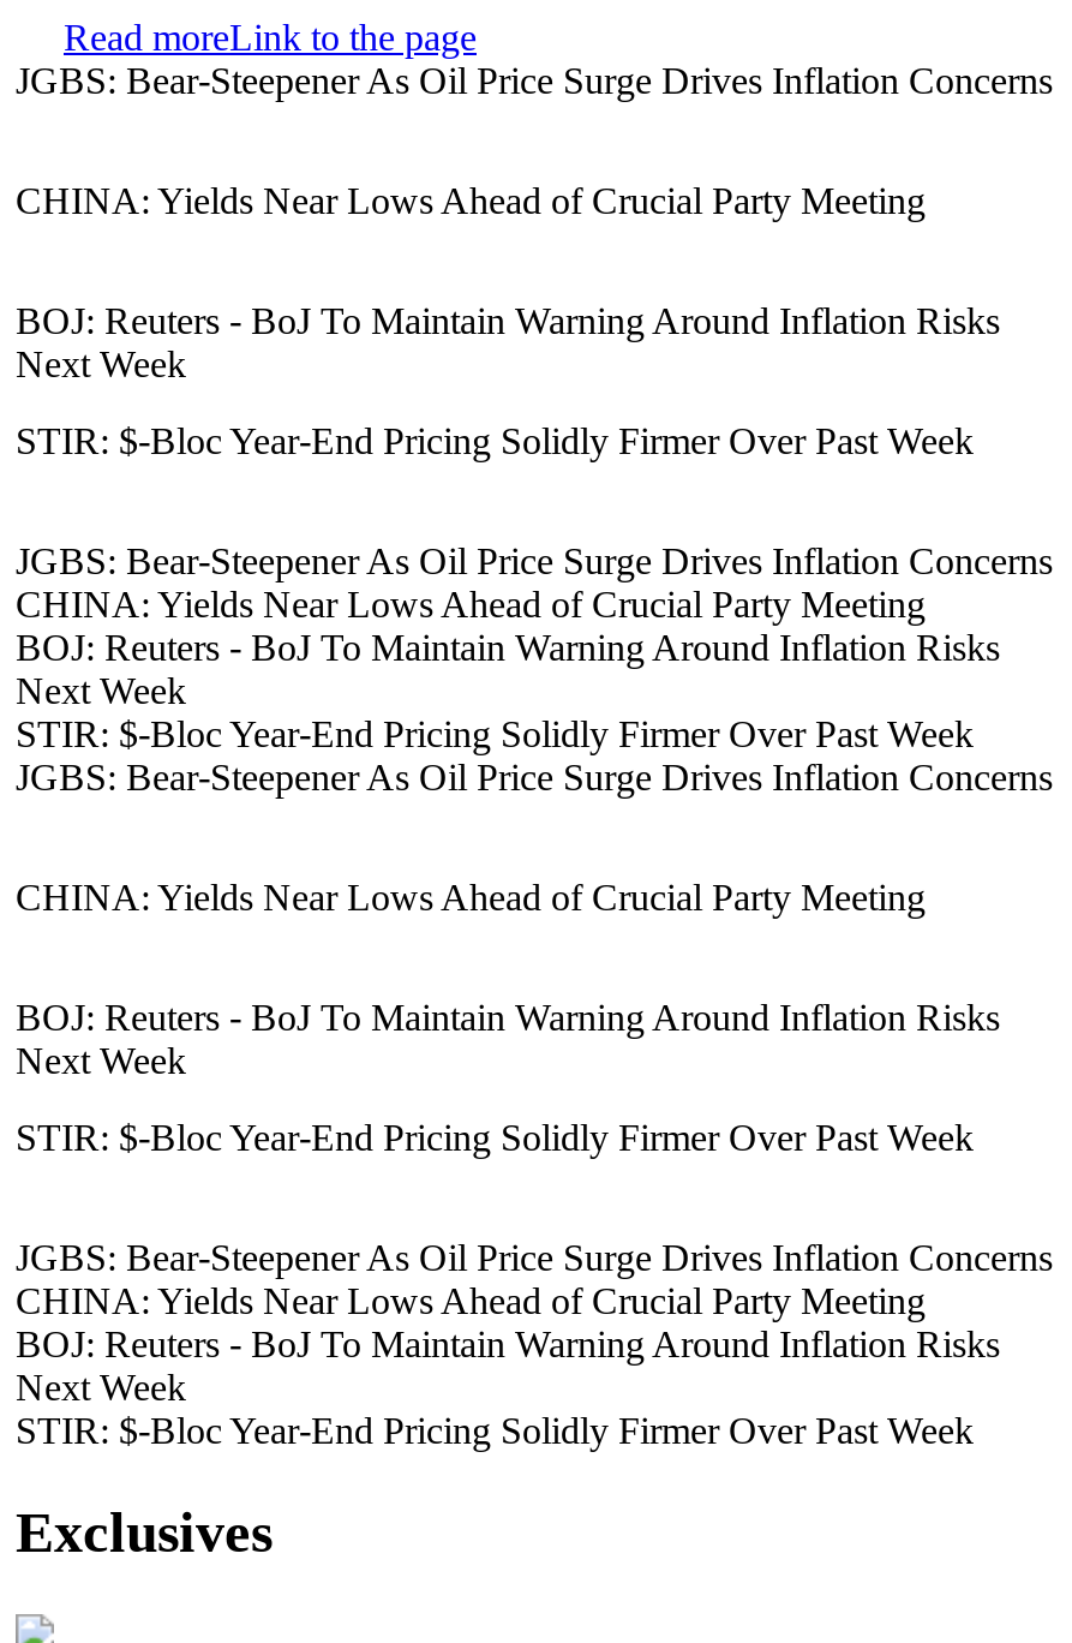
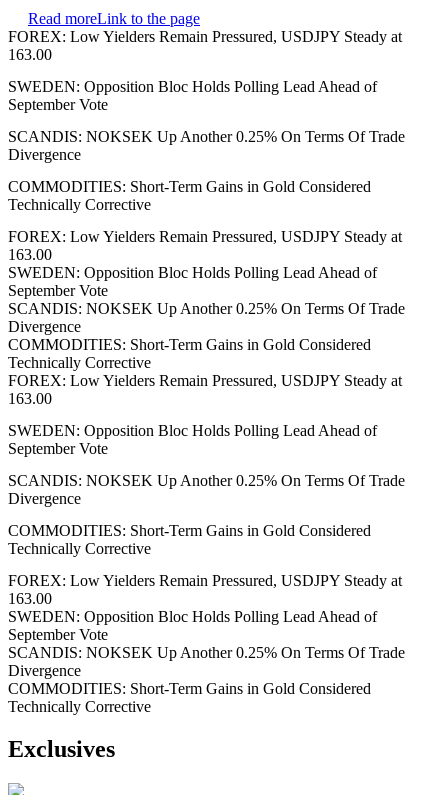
[16,61,1053,101] JGBS: Bear-Steepener As Oil Price Surge Drives Inflation Concerns -> [8,28,402,63] FOREX: Low Yielders Remain Pressured, USDJPY Steady at | 163.00
[16,181,926,221] CHINA: Yields Near Lows Ahead of Crucial Party Meeting -> [8,78,377,113] SWEDEN: Opposition Bloc Holds Polling Lead Ahead of | September Vote
[16,301,1000,385] BOJ: Reuters - BoJ To Maintain Warning Around Inflation Risks | Next Week -> [8,128,405,163] SCANDIS: NOKSEK Up Another 0.25% On Terms Of Trade | Divergence
[16,421,974,462] STIR: $-Bloc Year-End Pricing Solidly Firmer Over Past Week -> [8,178,371,213] COMMODITIES: Short-Term Gains in Gold Considered | Technically Corrective
[16,541,1053,798] JGBS: Bear-Steepener As Oil Price Surge Drives Inflation Concerns | CHINA: Yields Near Lows Ahead of Crucial Party Meeting | BOJ: Reuters - BoJ To Maintain Warning Around Inflation Risks | Next Week | STIR: $-Bloc Year-End Pricing Solidly Firmer Over Past Week | JGBS: Bear-Steepener As Oil Price Surge Drives Inflation Concerns -> [8,228,405,407] FOREX: Low Yielders Remain Pressured, USDJPY Steady at | 163.00 | SWEDEN: Opposition Bloc Holds Polling Lead Ahead of | September Vote | SCANDIS: NOKSEK Up Another 0.25% On Terms Of Trade | Divergence | COMMODITIES: Short-Term Gains in Gold Considered | Technically Corrective | FOREX: Low Yielders Remain Pressured, USDJPY Steady at | 163.00
[16,877,926,918] CHINA: Yields Near Lows Ahead of Crucial Party Meeting -> [8,422,377,457] SWEDEN: Opposition Bloc Holds Polling Lead Ahead of | September Vote
[16,997,1000,1081] BOJ: Reuters - BoJ To Maintain Warning Around Inflation Risks | Next Week -> [8,472,405,507] SCANDIS: NOKSEK Up Another 0.25% On Terms Of Trade | Divergence
[16,1117,974,1158] STIR: $-Bloc Year-End Pricing Solidly Firmer Over Past Week -> [8,522,371,557] COMMODITIES: Short-Term Gains in Gold Considered | Technically Corrective
[16,1238,1053,1451] JGBS: Bear-Steepener As Oil Price Surge Drives Inflation Concerns | CHINA: Yields Near Lows Ahead of Crucial Party Meeting | BOJ: Reuters - BoJ To Maintain Warning Around Inflation Risks | Next Week | STIR: $-Bloc Year-End Pricing Solidly Firmer Over Past Week -> [8,572,405,715] FOREX: Low Yielders Remain Pressured, USDJPY Steady at | 163.00 | SWEDEN: Opposition Bloc Holds Polling Lead Ahead of | September Vote | SCANDIS: NOKSEK Up Another 0.25% On Terms Of Trade | Divergence | COMMODITIES: Short-Term Gains in Gold Considered | Technically Corrective

